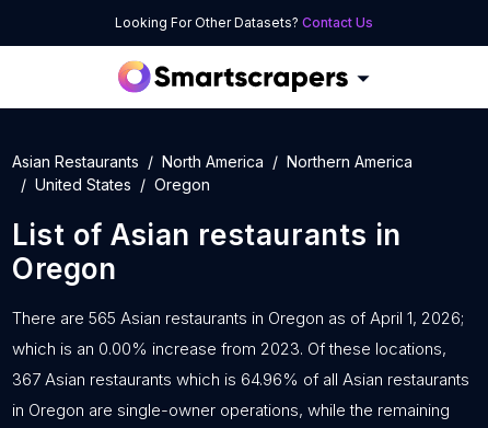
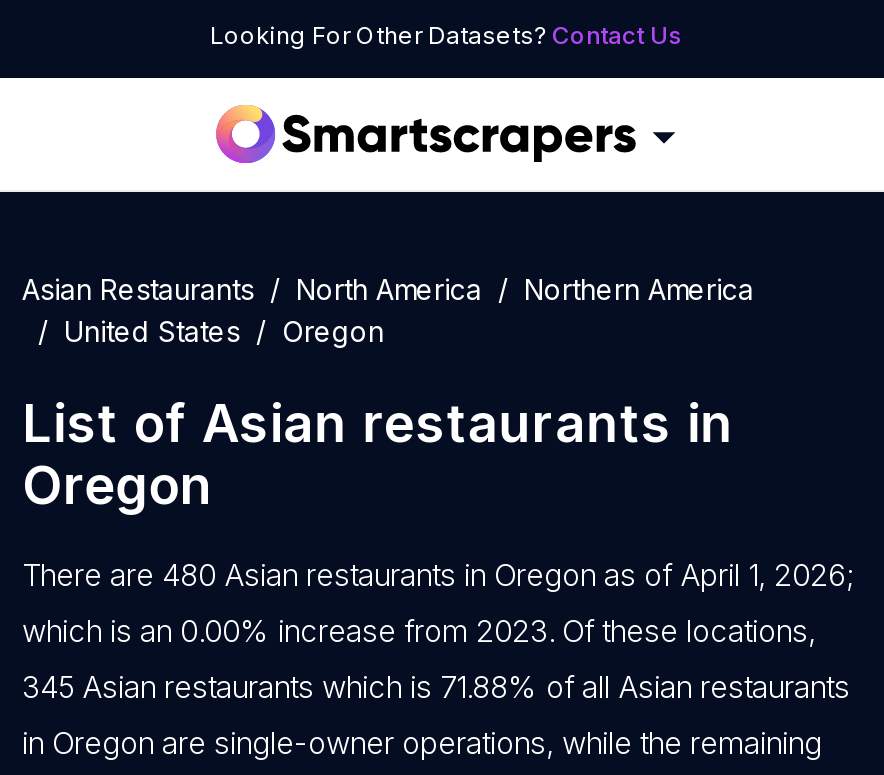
[12,308,464,328] There are 565 Asian restaurants in Oregon as of April 1, 2026; -> [22,556,852,594] There are 480 Asian restaurants in Oregon as of April 1, 2026;
[12,369,469,390] 367 Asian restaurants which is 64.96% of all Asian restaurants -> [22,668,850,706] 345 Asian restaurants which is 71.88% of all Asian restaurants

